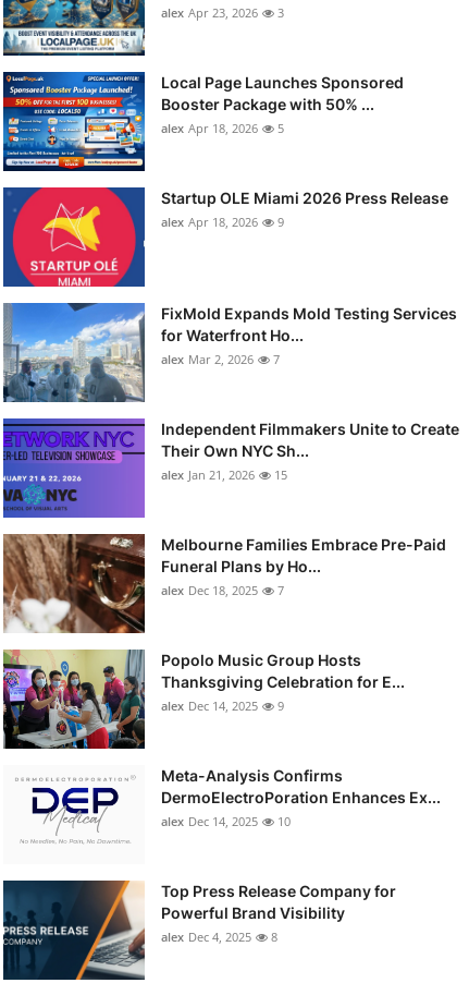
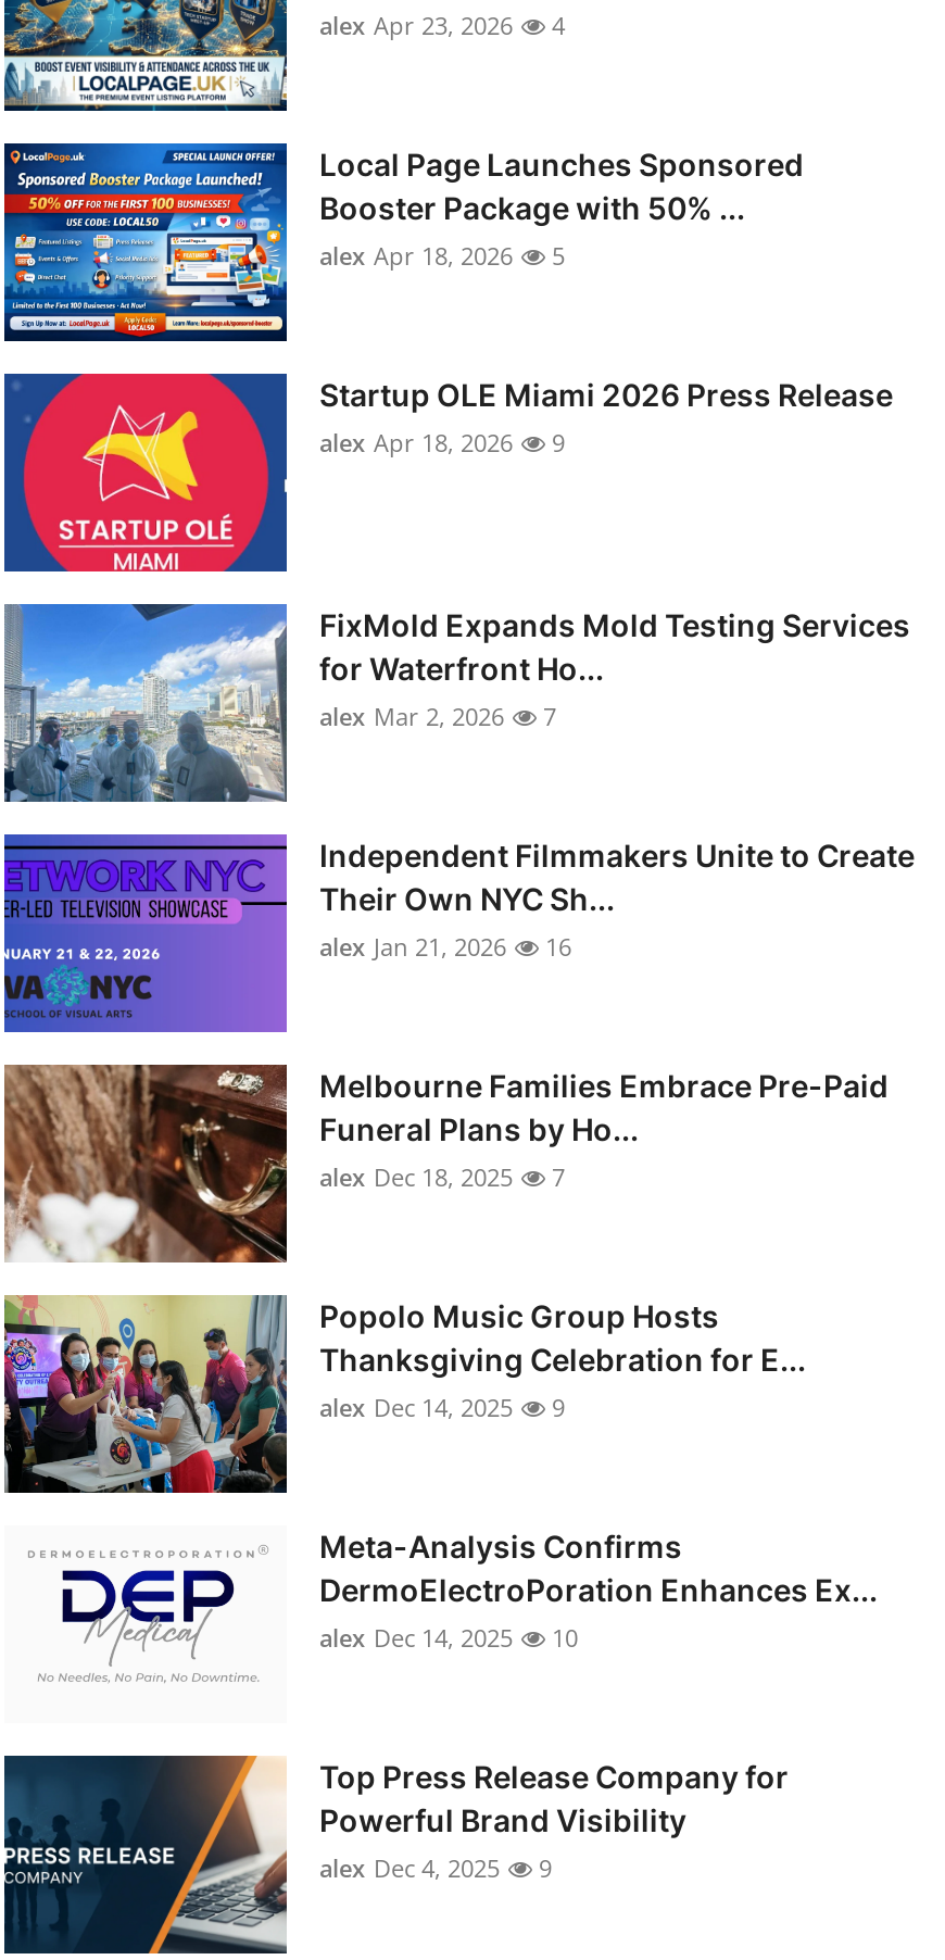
[161,4,284,21] alex Apr 23, 2026 3 -> [319,9,565,41] alex Apr 23, 2026 4
[161,466,287,483] alex Jan 21, 2026 15 -> [319,930,571,963] alex Jan 21, 2026 16
[161,929,277,945] alex Dec 4, 2025 8 -> [319,1851,552,1884] alex Dec 4, 2025 9

